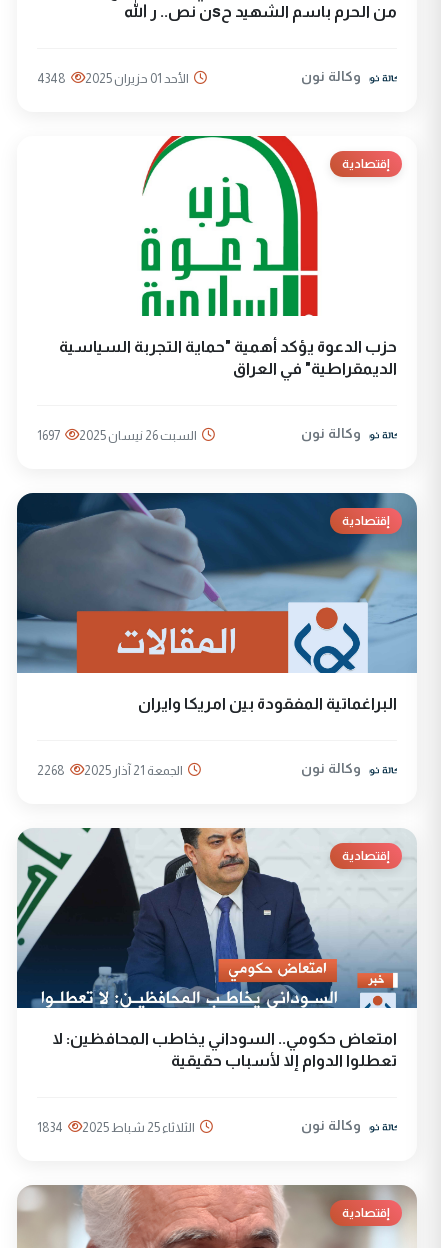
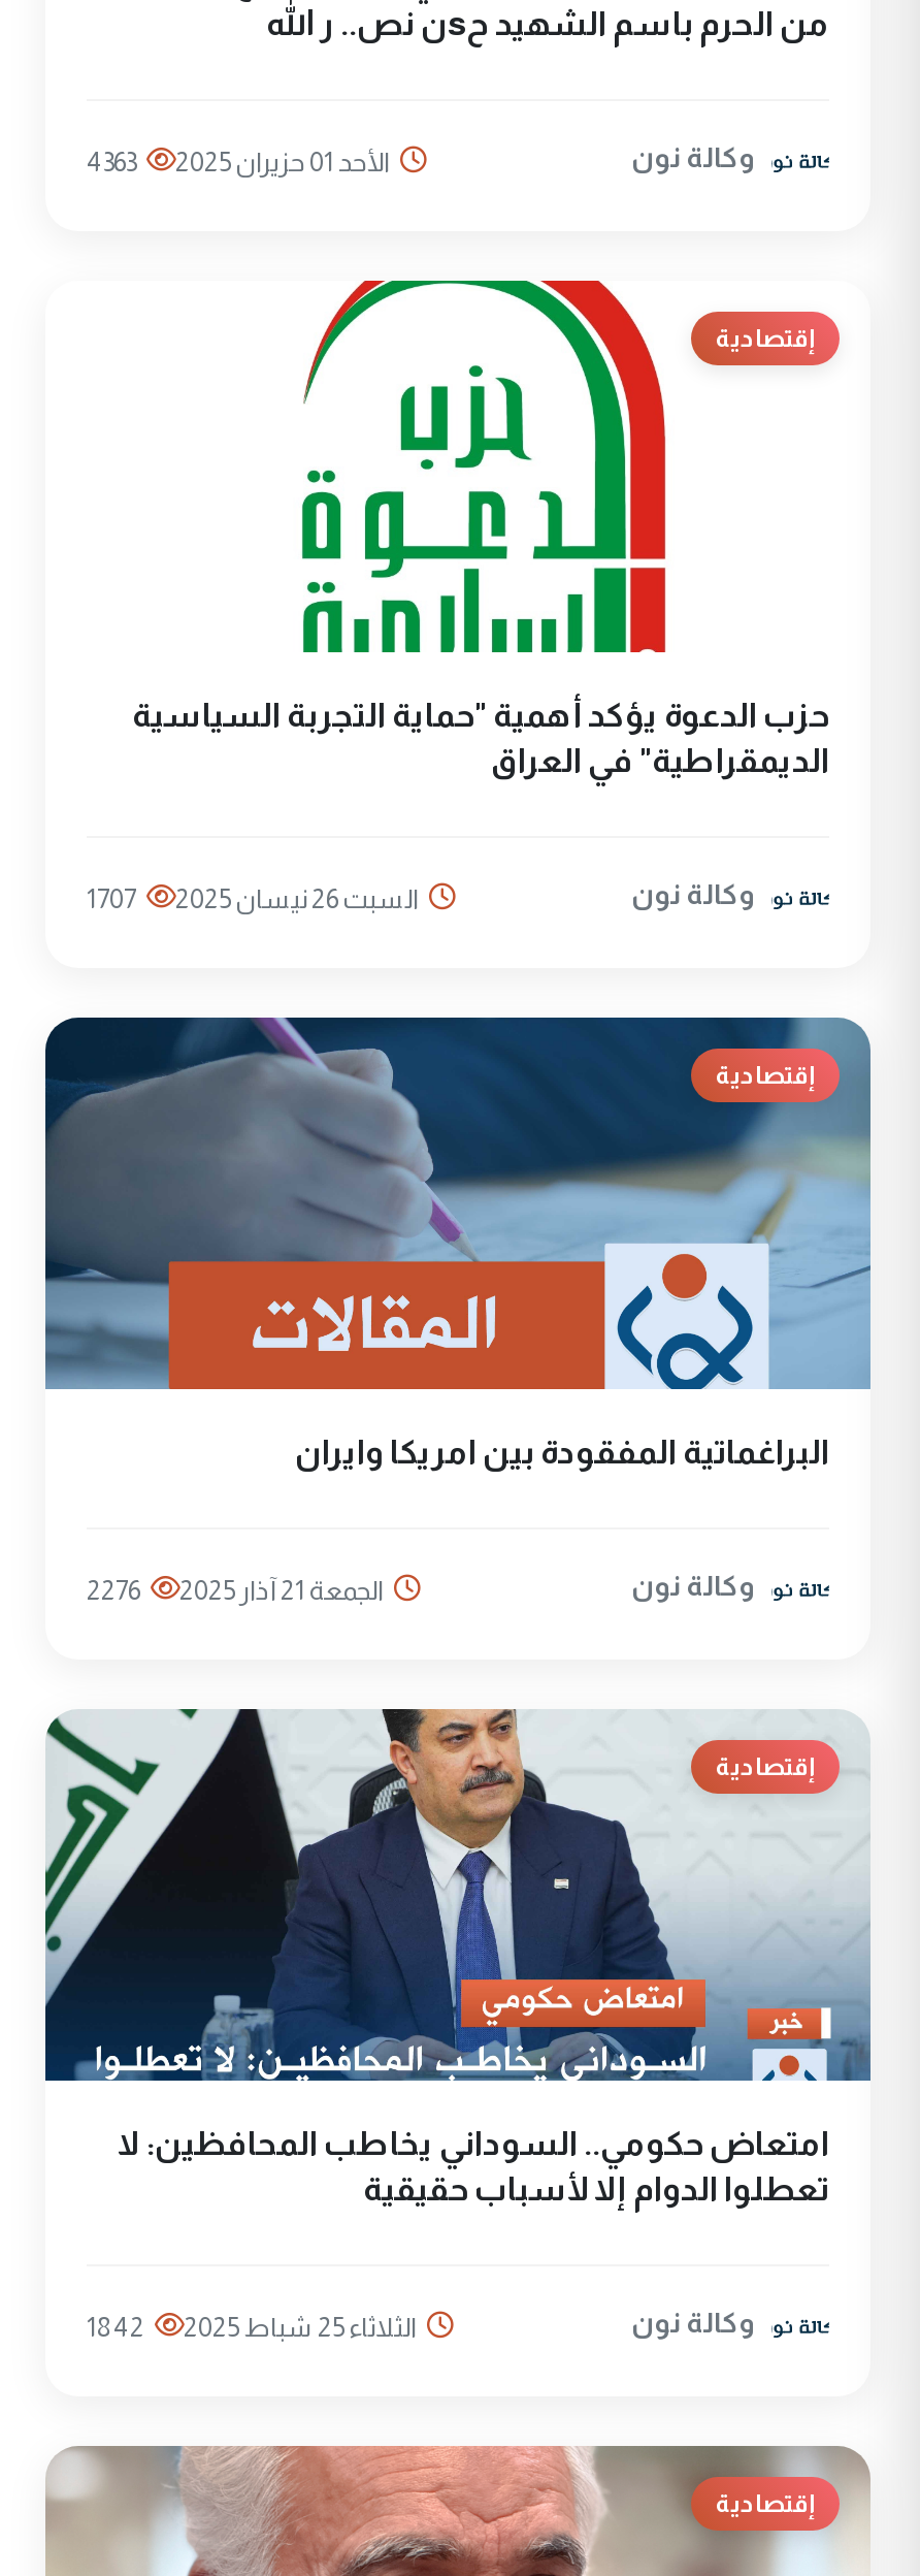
[37,70,66,85] 4348 -> [87,146,136,176] 4363
[37,427,60,442] 1697 -> [87,882,136,913] 1707
[37,762,65,777] 2268 -> [87,1574,140,1605] 2276
[37,1119,63,1134] 1834 -> [87,2311,144,2342] 1842

